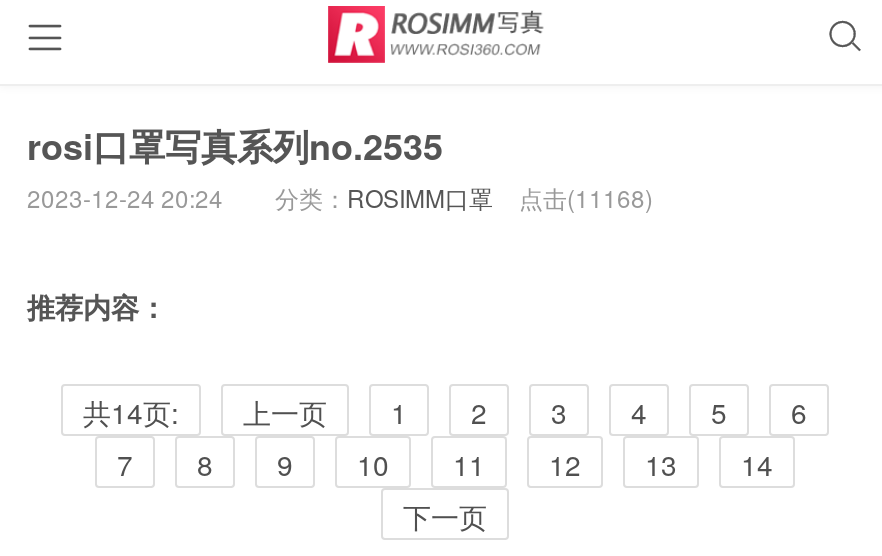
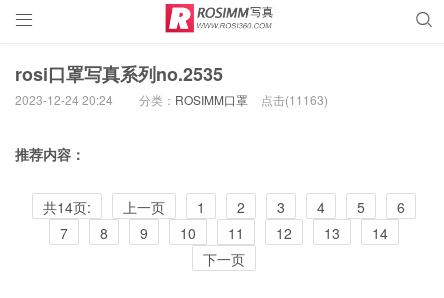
[27,180,653,214] 2023-12-24 20:24 分类：ROSIMM口罩 点击(11168) -> [15,91,328,108] 2023-12-24 20:24 分类：ROSIMM口罩 点击(11163)

